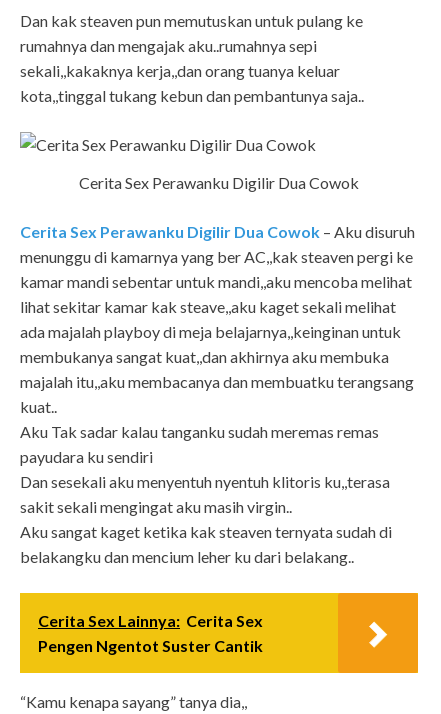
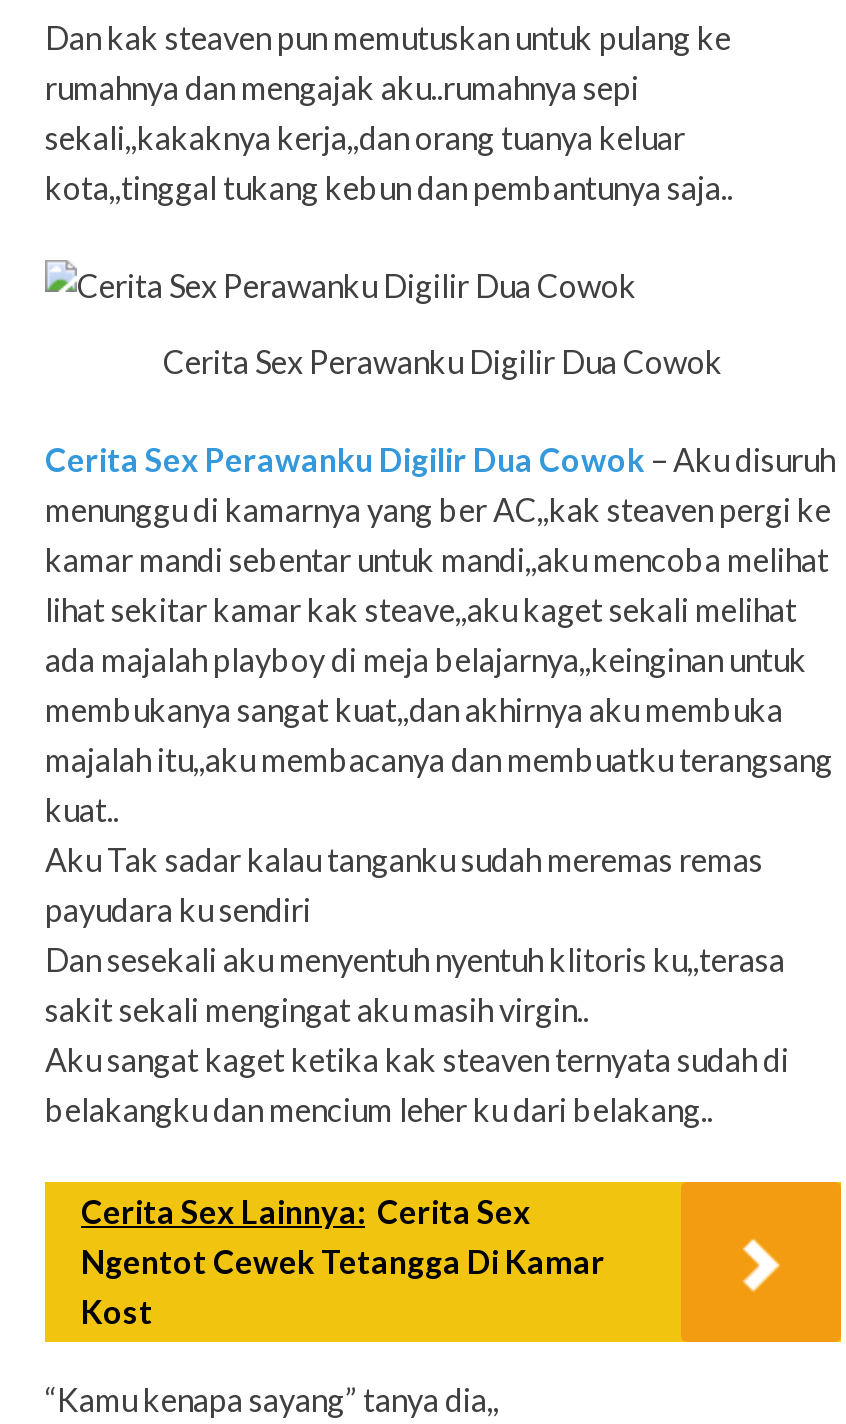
[38,636,263,655] Pengen Ngentot Suster Cantik -> [81,1242,605,1330] Ngentot Cewek Tetangga Di Kamar | Kost

